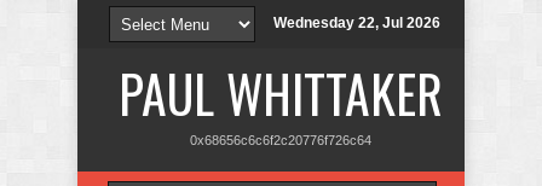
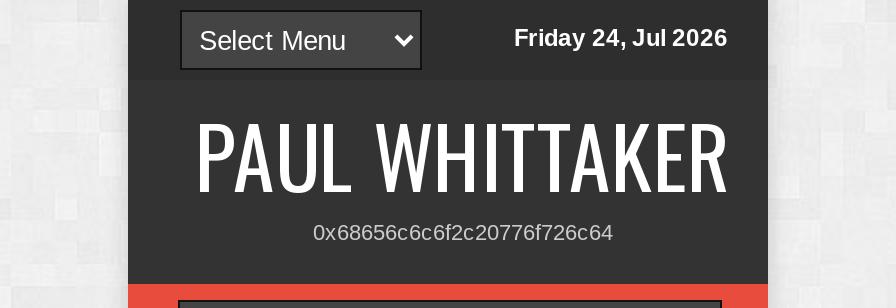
[273,14,440,31] Wednesday 22, Jul 2026 -> [514,24,728,52] Friday 24, Jul 2026

